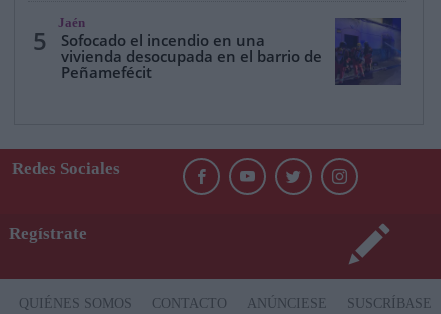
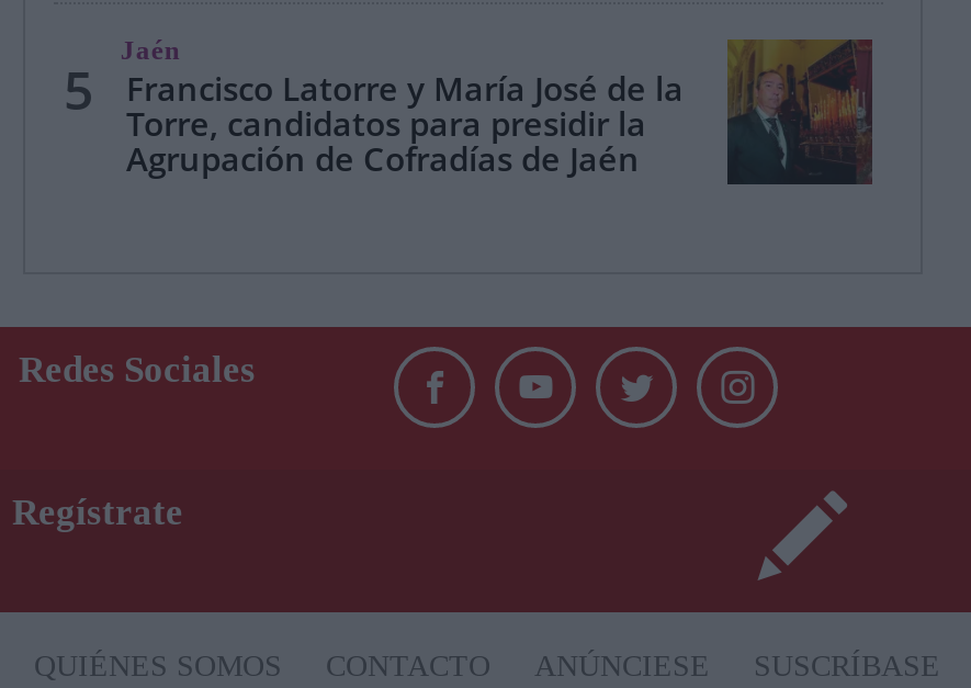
[61,17,402,85] [image] | Sofocado el incendio en una | vivienda desocupada en el barrio de | Peñamefécit -> [126,38,874,185] [image] | Francisco Latorre y María José de la | Torre, candidatos para presidir la | Agrupación de Cofradías de Jaén

